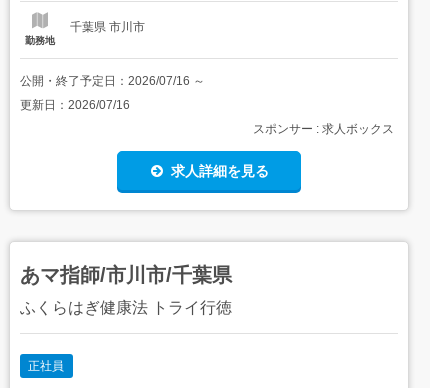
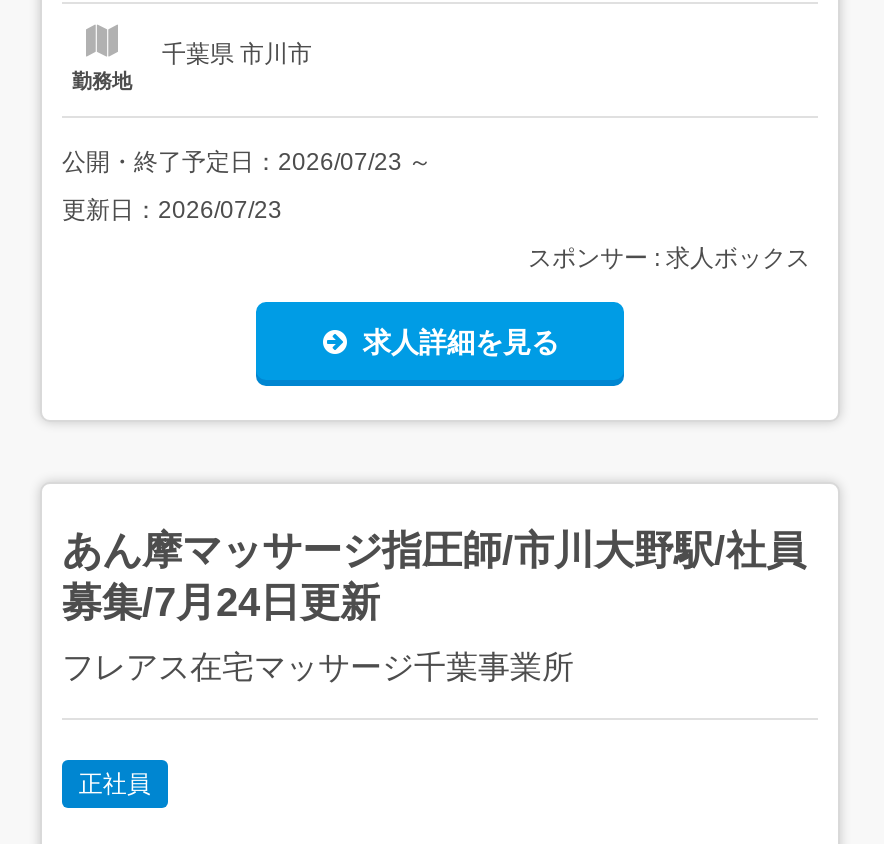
[20,74,205,88] 公開・終了予定日：2026/07/16～ -> [62,147,432,175] 公開・終了予定日：2026/07/23～
[20,98,130,112] 更新日：2026/07/16 -> [62,195,282,223] 更新日：2026/07/23
[20,264,232,286] あマ指師/市川市/千葉県 -> [62,529,806,625] あん摩マッサージ指圧師/市川大野駅/社員 | 募集/7月24日更新
[20,299,232,316] ふくらはぎ健康法 トライ行徳 -> [62,651,574,685] フレアス在宅マッサージ千葉事業所

